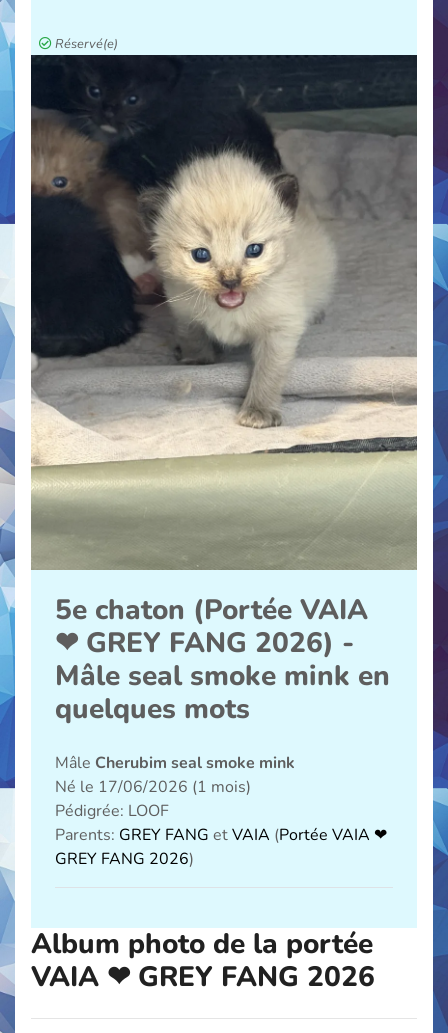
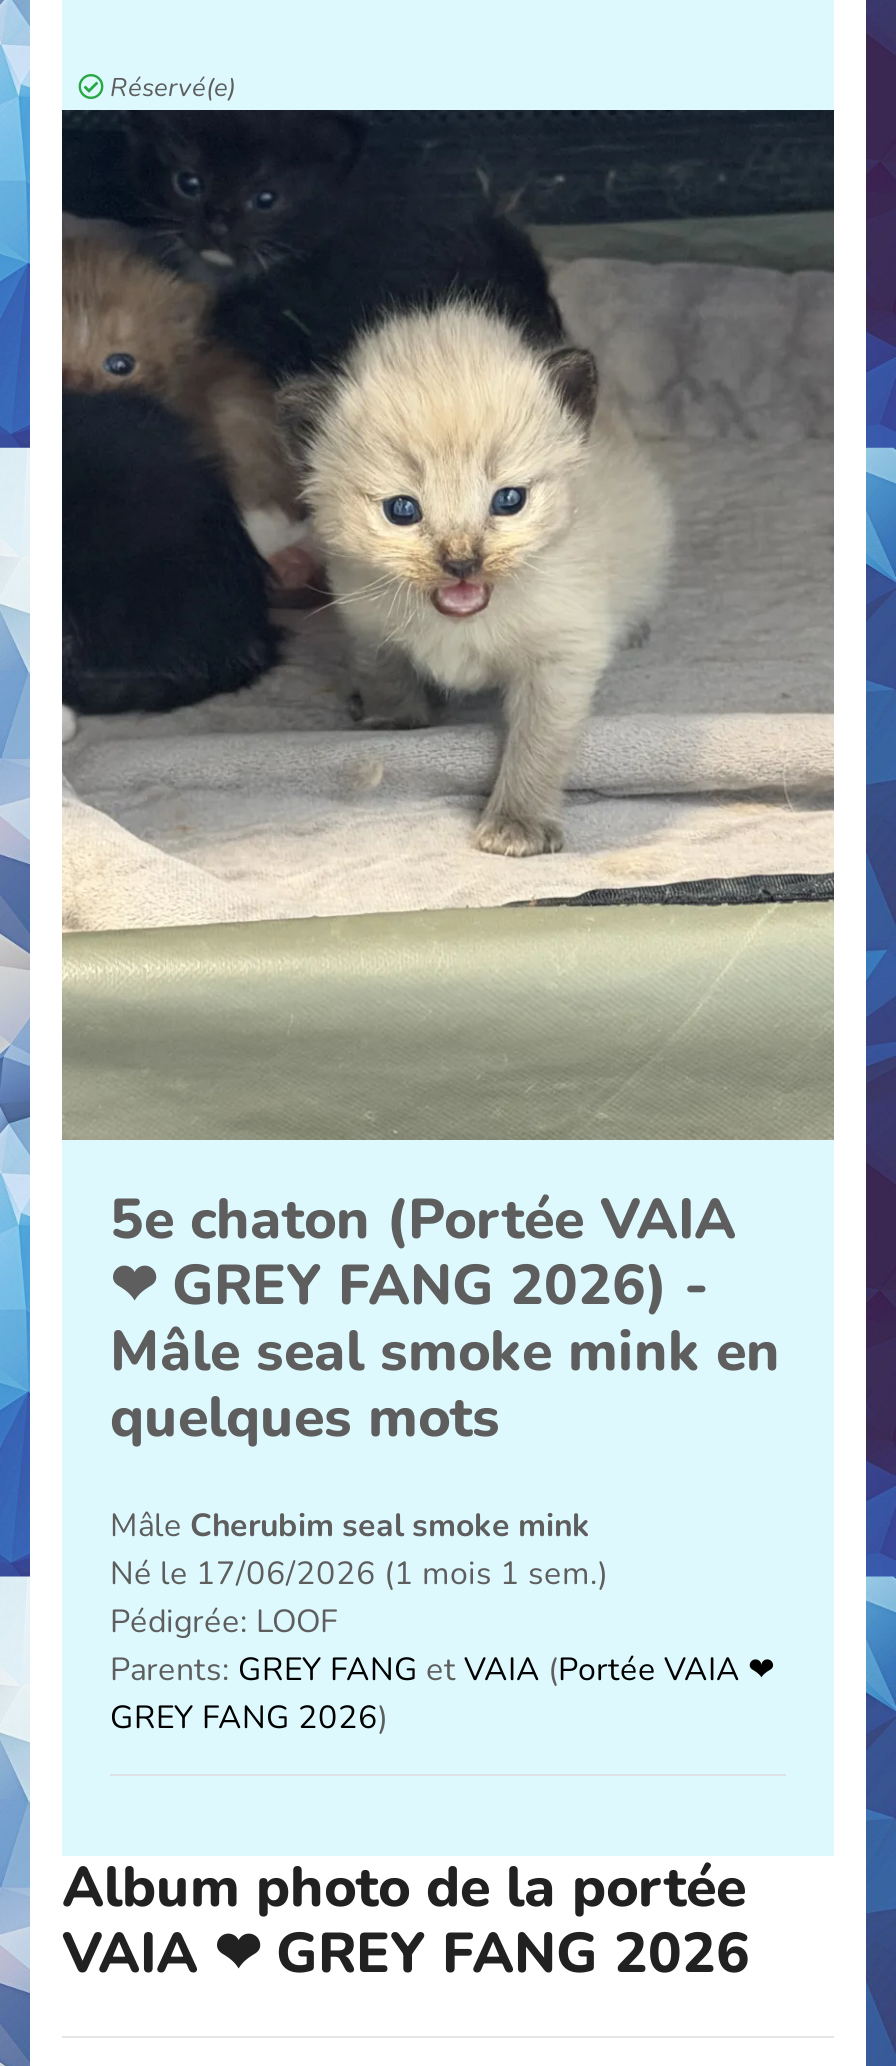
[55,776,251,798] Né le 17/06/2026 (1 mois) -> [110,1552,608,1596] Né le 17/06/2026 (1 mois 1 sem.)

